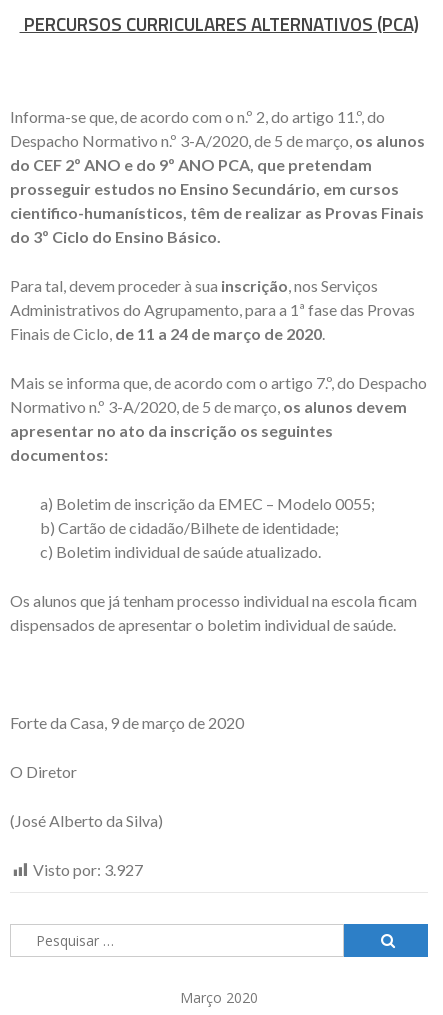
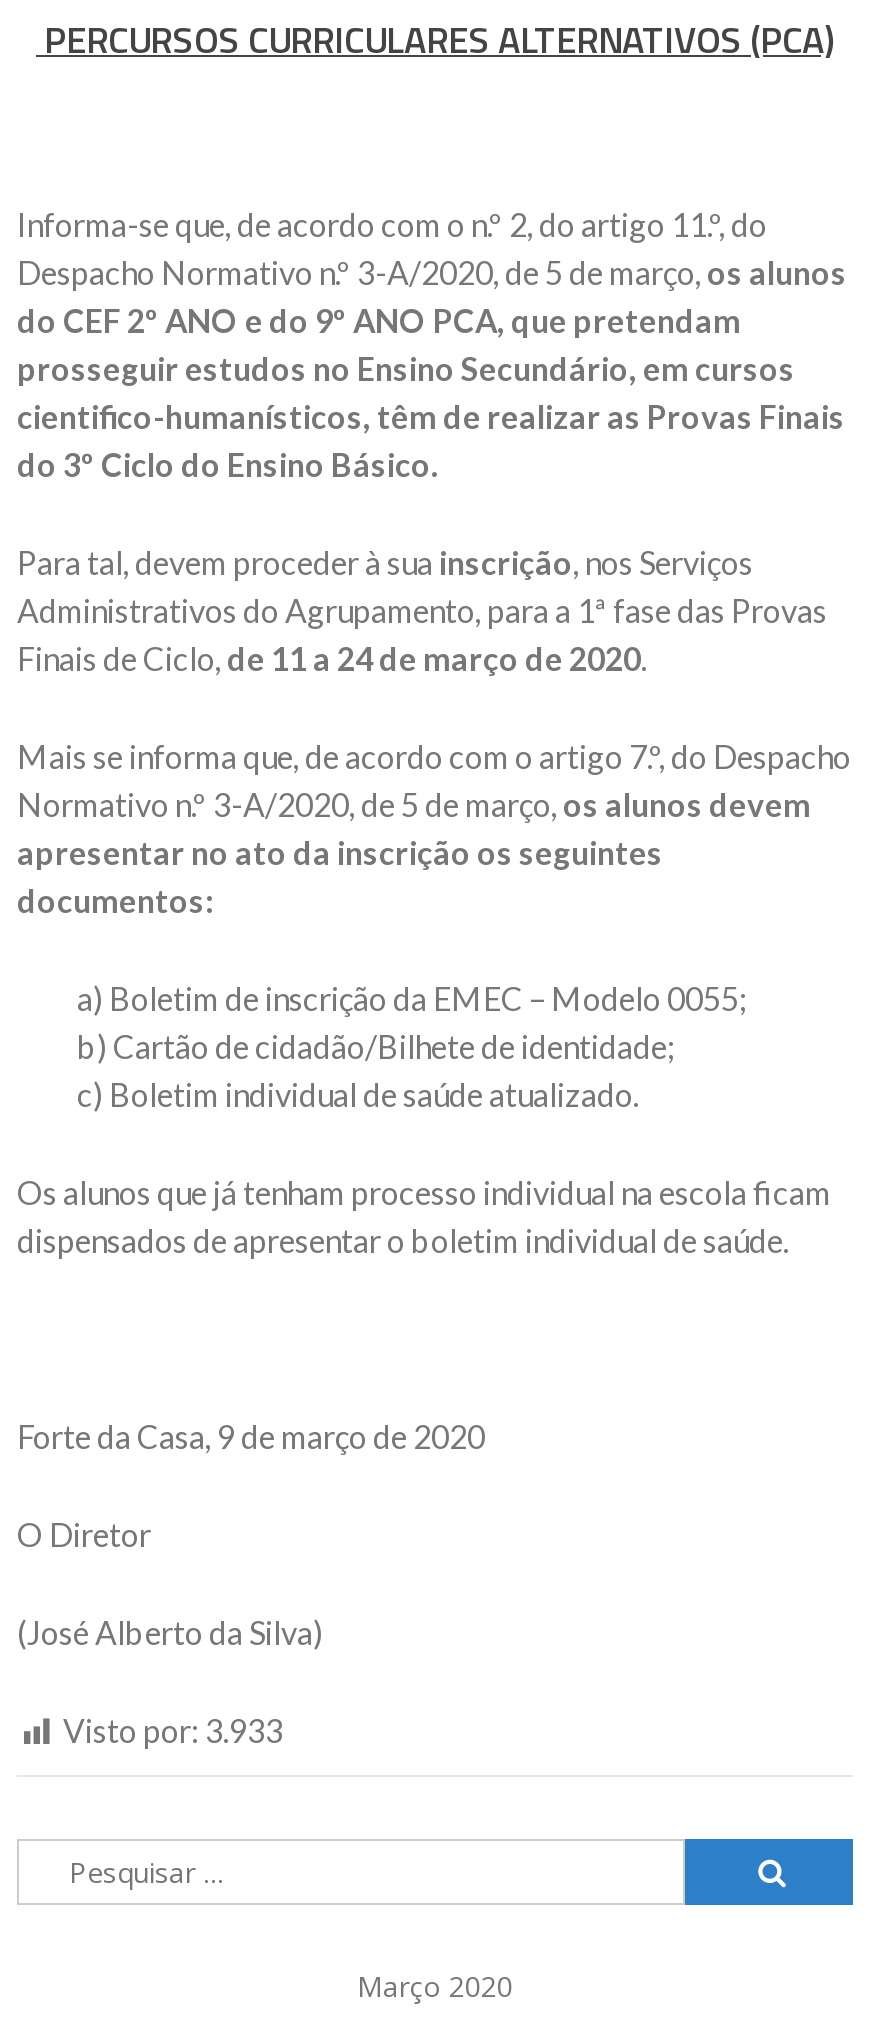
[33,860,143,879] Visto por: 3.927 -> [63,1711,283,1749] Visto por: 3.933

